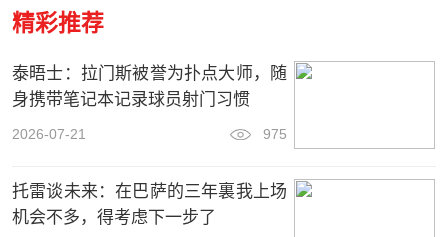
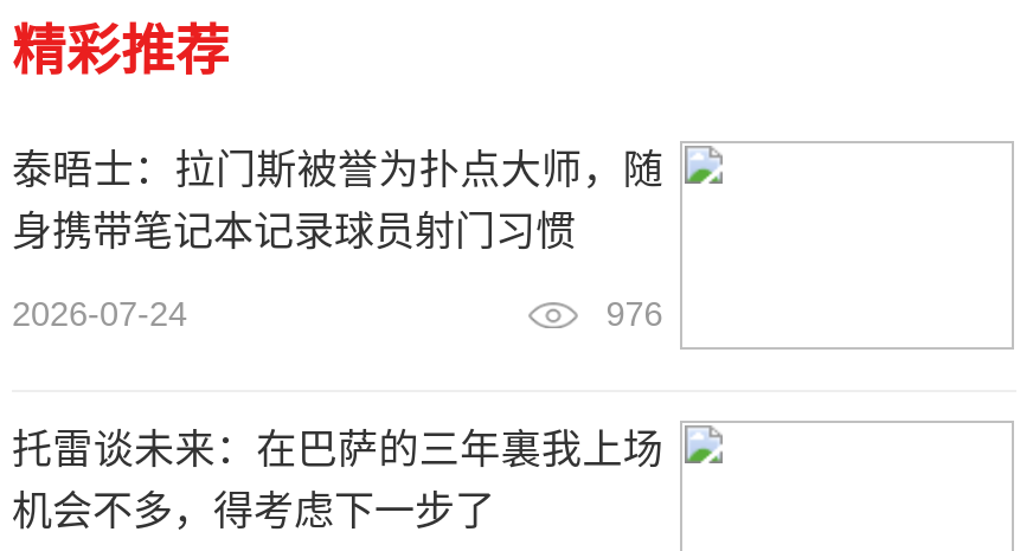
[12,126,86,142] 2026-07-21 -> [12,296,187,334] 2026-07-24
[263,126,287,142] 975 -> [606,296,663,334] 976

